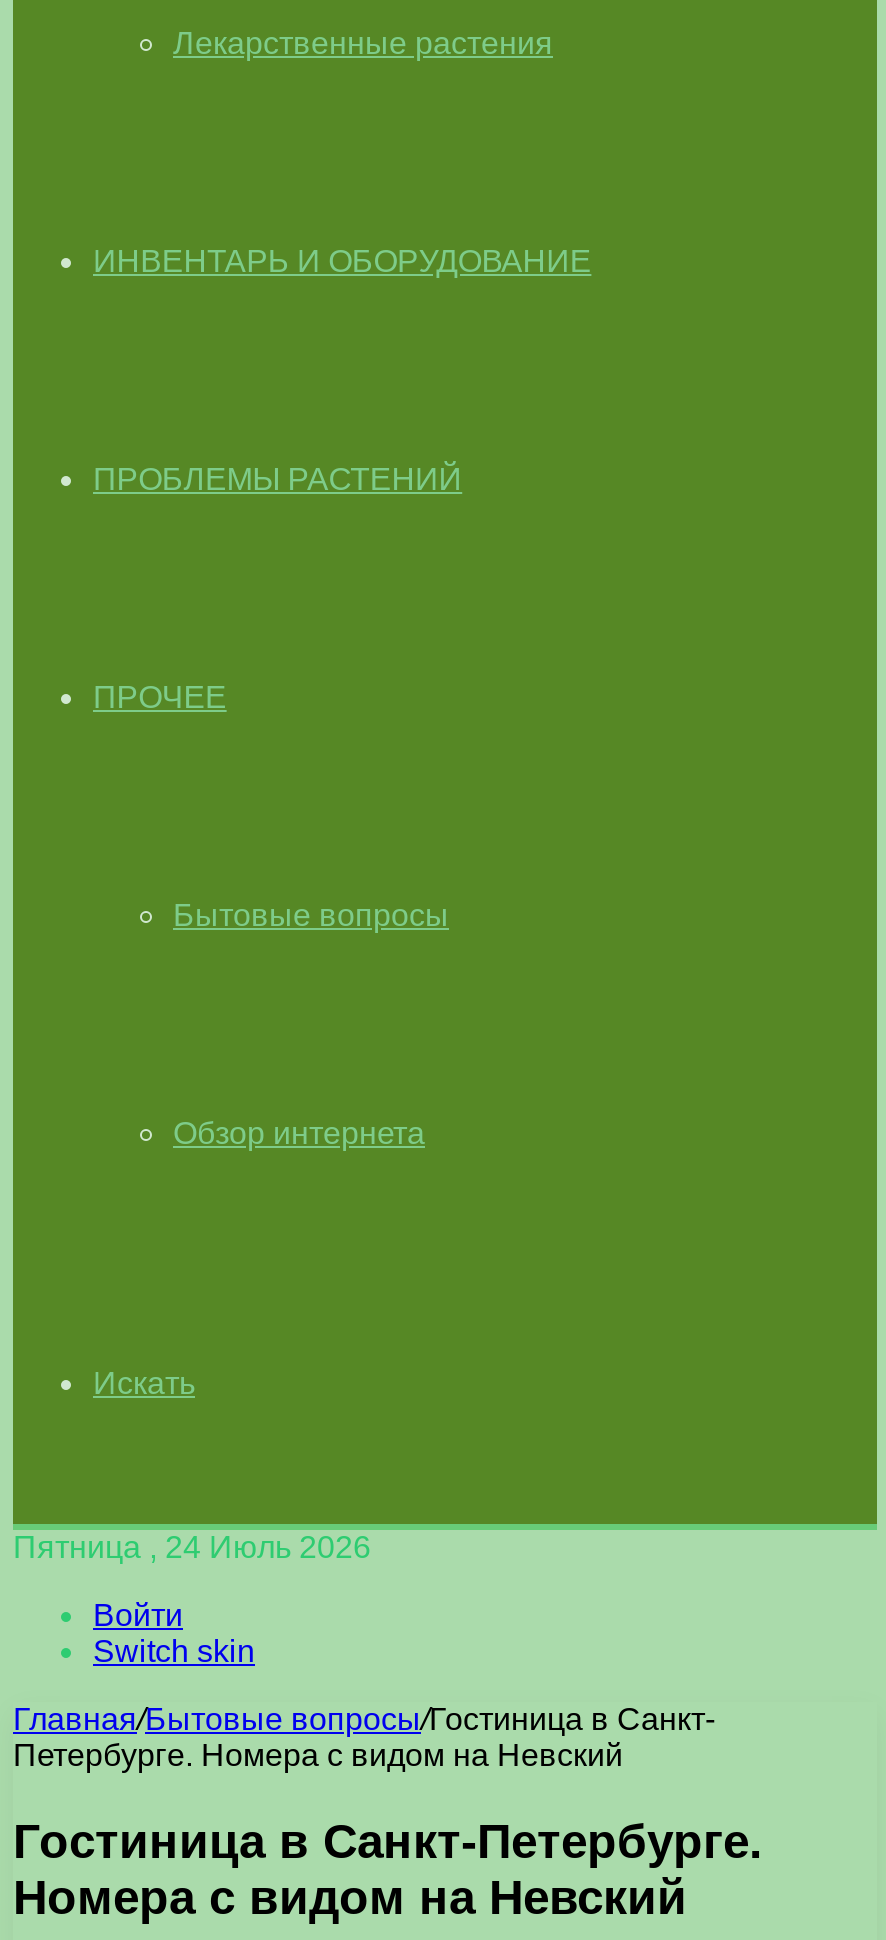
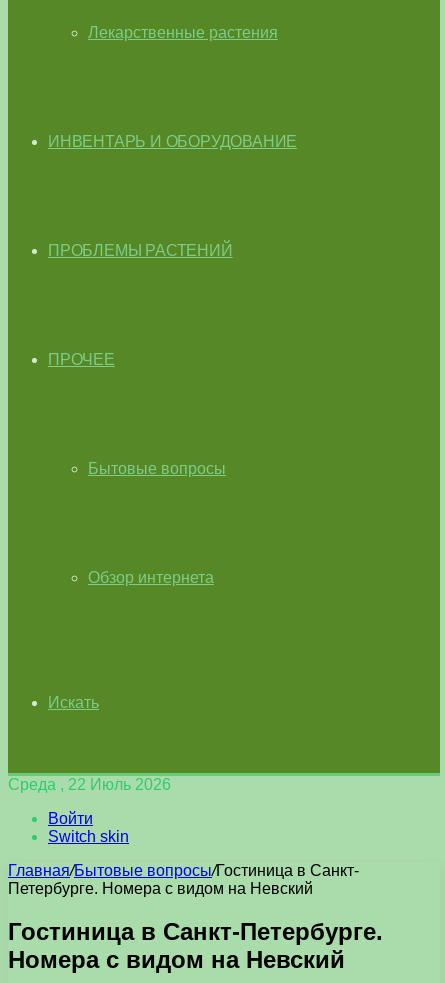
[13,1530,371,1564] Пятница , 24 Июль 2026 -> [8,776,171,793] Среда , 22 Июль 2026

